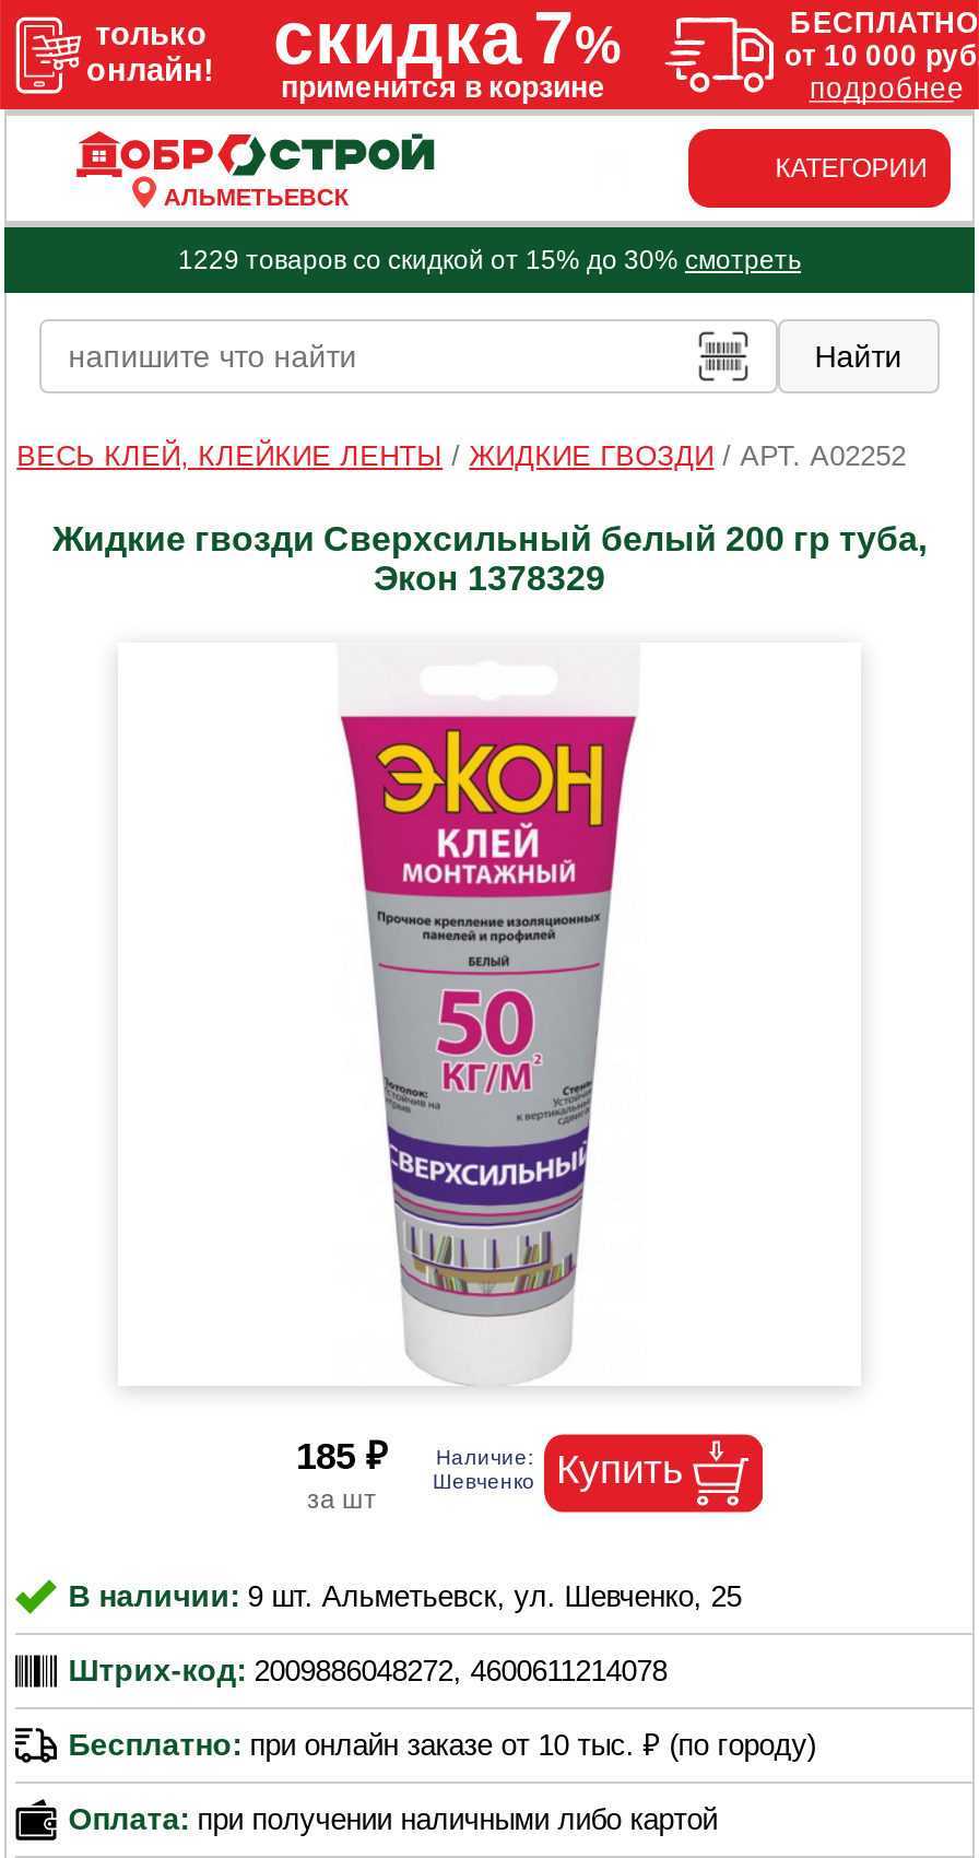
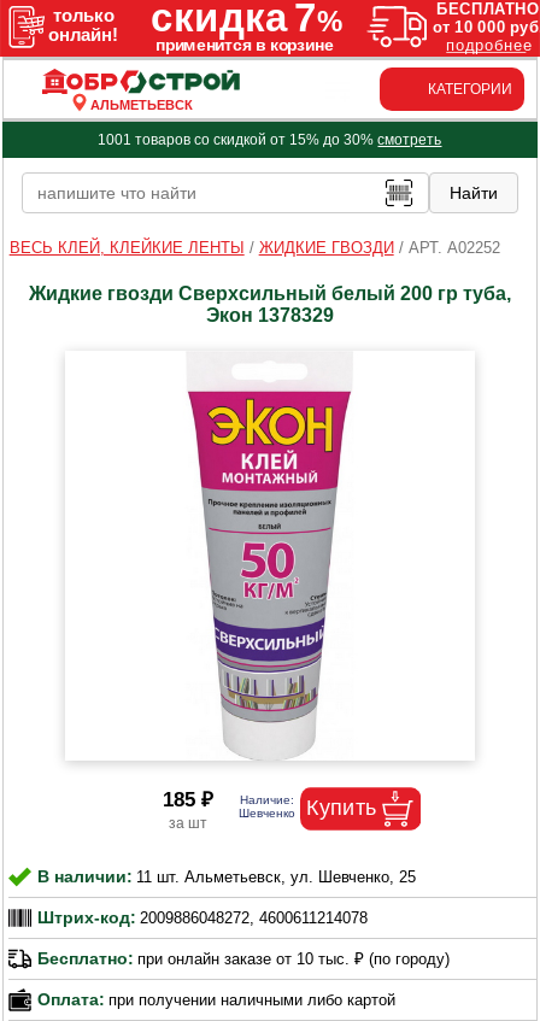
[178,244,801,275] 1229 товаров со скидкой от 15% до 30% смотреть -> [98,131,442,148] 1001 товаров со скидкой от 15% до 30% смотреть
[68,1579,741,1614] В наличии: 9 шт. Альметьевск, ул. Шевченко, 25 -> [38,867,416,886] В наличии: 11 шт. Альметьевск, ул. Шевченко, 25

